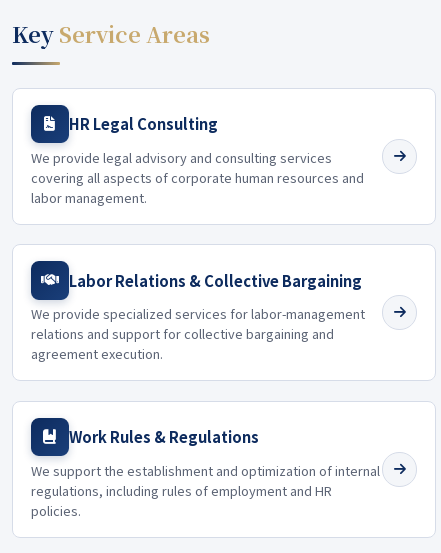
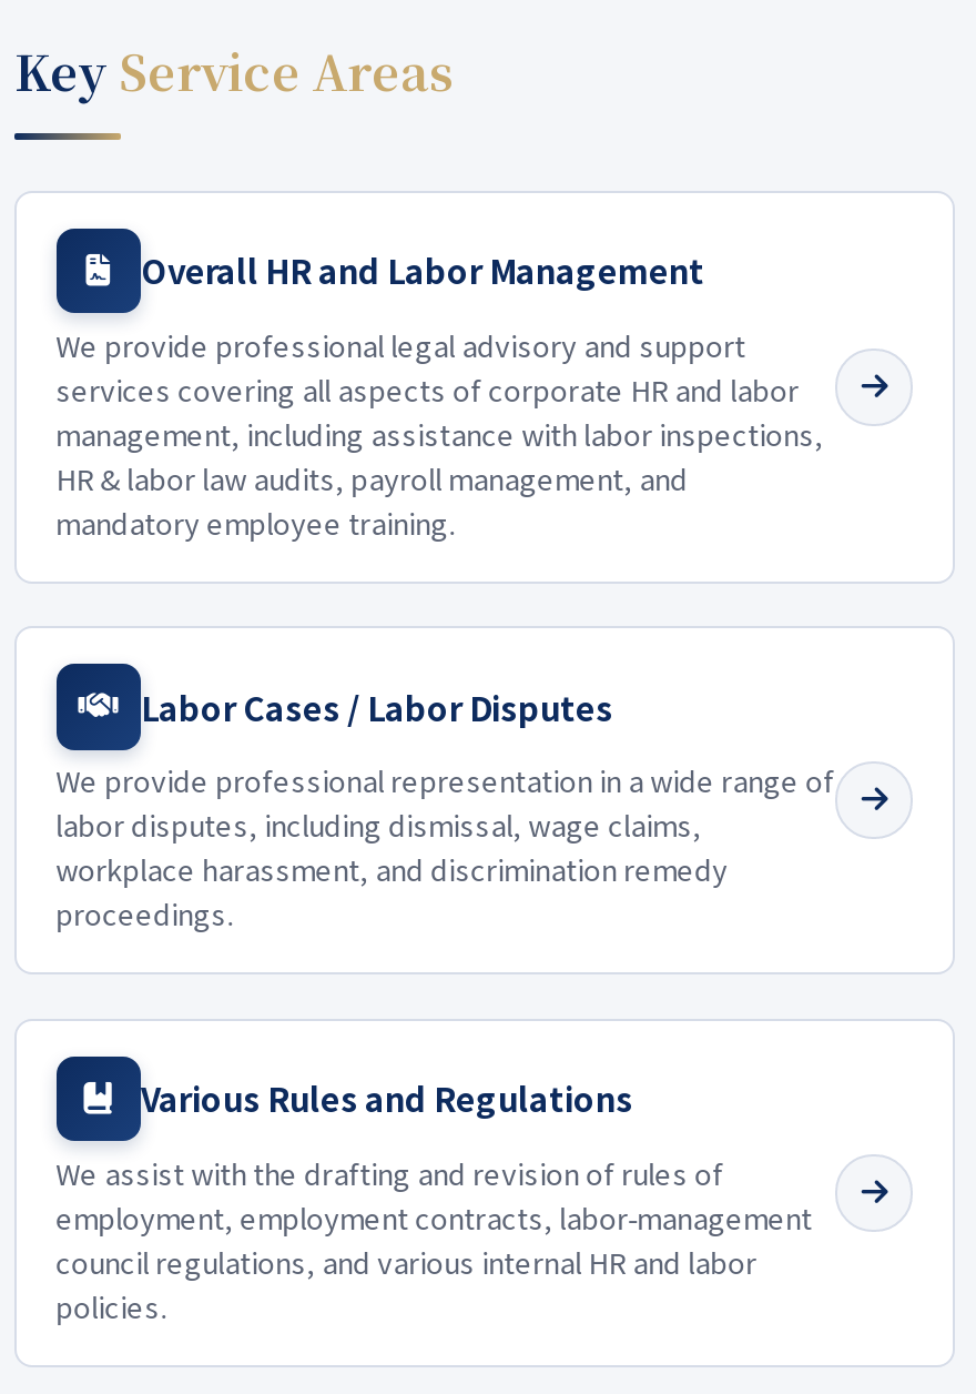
[69,113,218,134] HR Legal Consulting -> [141,247,704,294] Overall HR and Labor Management
[31,148,364,207] We provide legal advisory and consulting services | covering all aspects of corporate human resources and | labor management. -> [56,324,823,544] We provide professional legal advisory and support | services covering all aspects of corporate HR and labor | management, including assistance with labor inspections, | HR & labor law audits, payroll management, and | mandatory employee training.
[69,270,362,291] Labor Relations & Collective Bargaining -> [141,683,613,730] Labor Cases / Labor Disputes
[31,304,365,363] We provide specialized services for labor-management | relations and support for collective bargaining and | agreement execution. -> [56,760,834,935] We provide professional representation in a wide range of | labor disputes, including dismissal, wage claims, | workplace harassment, and discrimination remedy | proceedings.
[69,426,259,447] Work Rules & Regulations -> [141,1075,633,1121] Various Rules and Regulations
[31,461,380,500] We support the establishment and optimization of internal | regulations, including rules of employment and HR -> [56,1151,812,1282] We assist with the drafting and revision of rules of | employment, employment contracts, labor-management | council regulations, and various internal HR and labor

